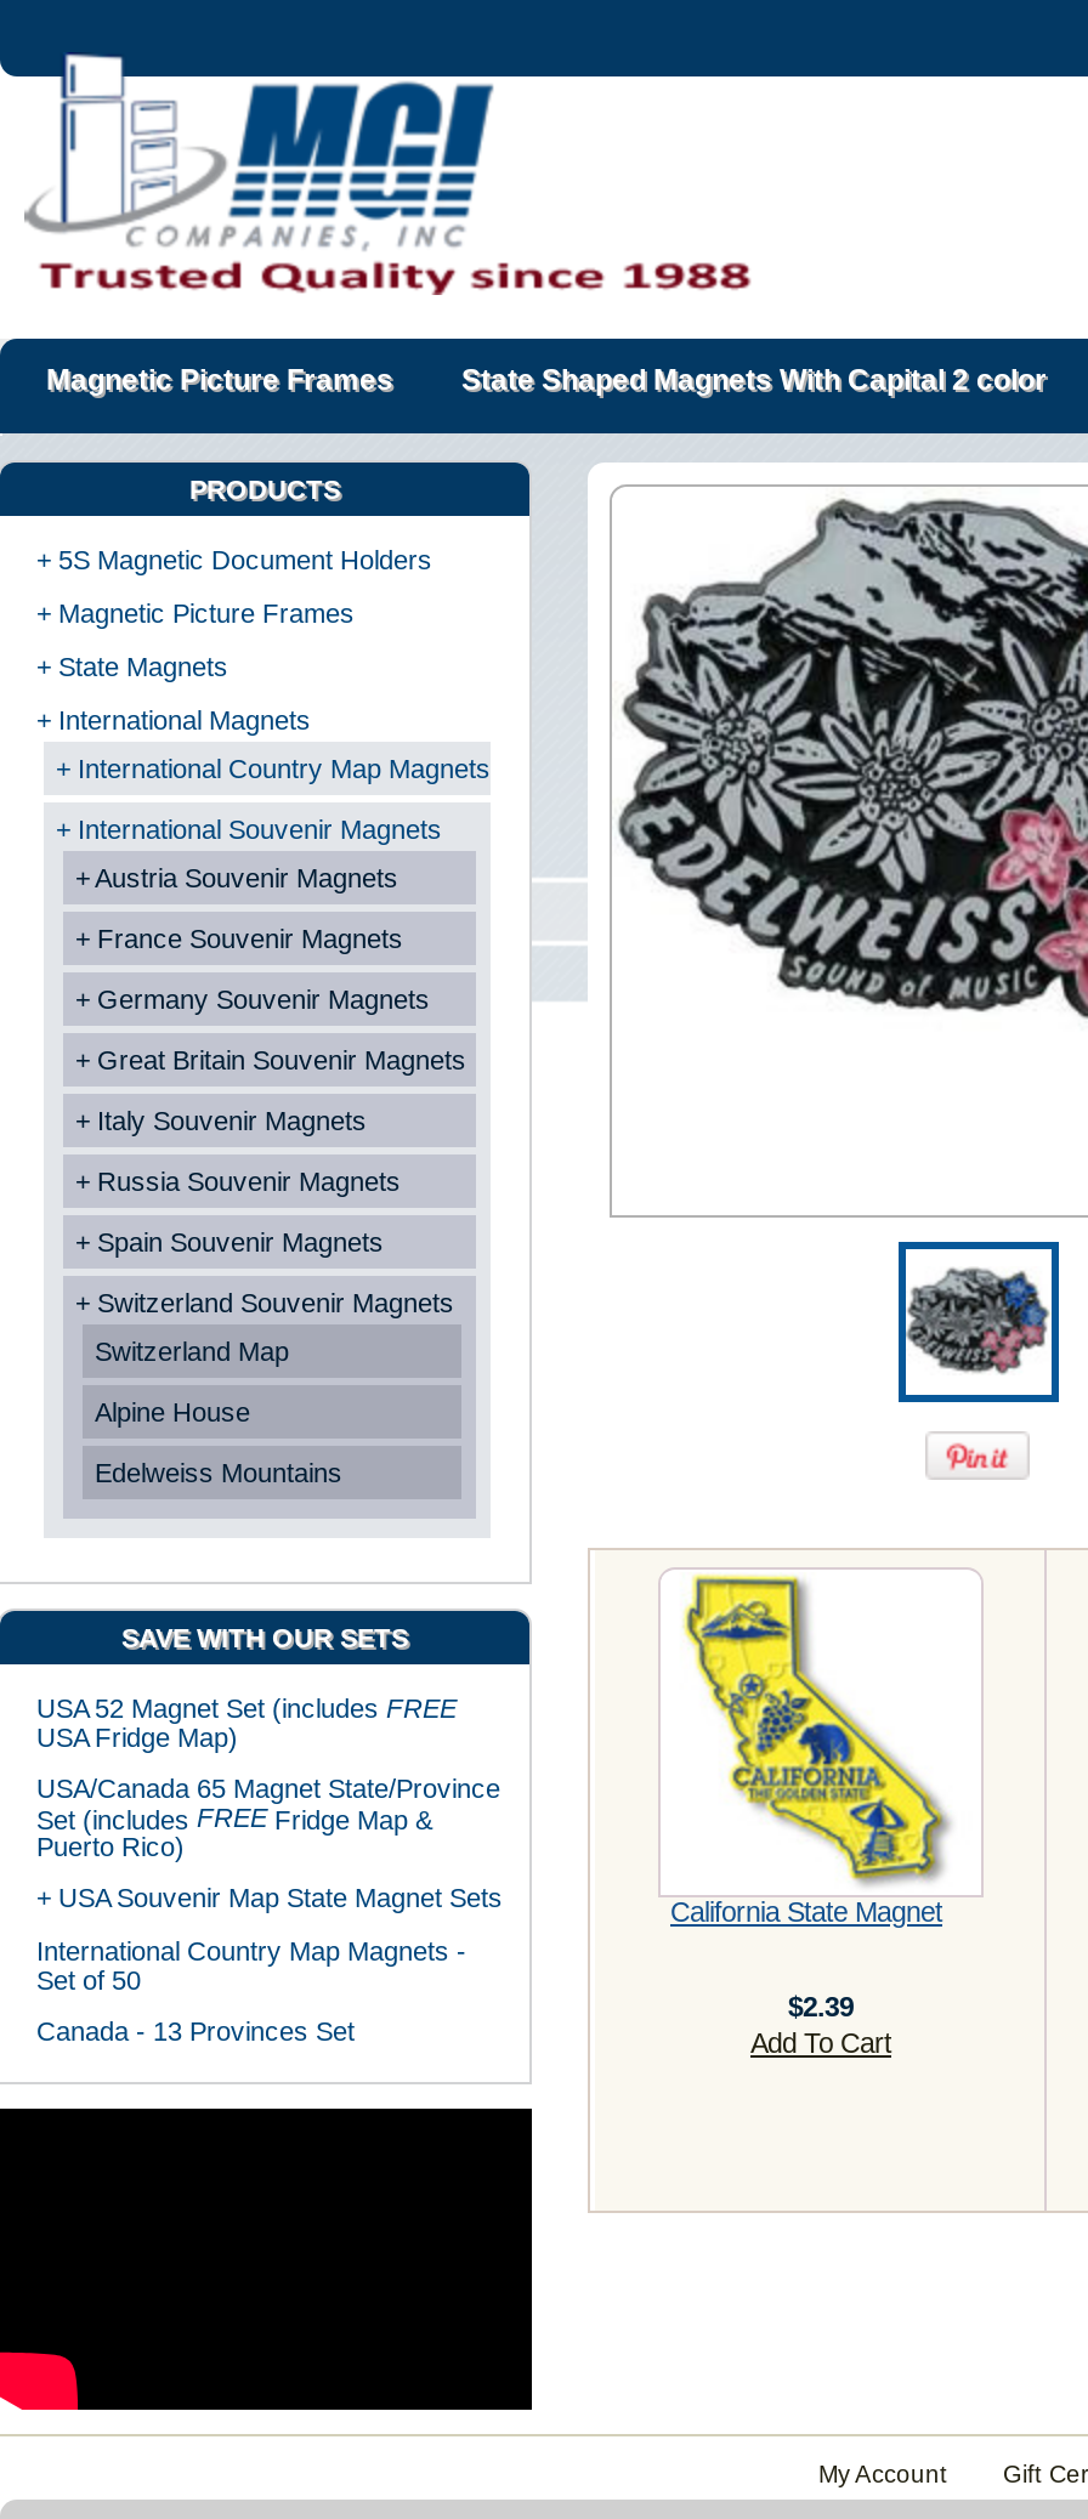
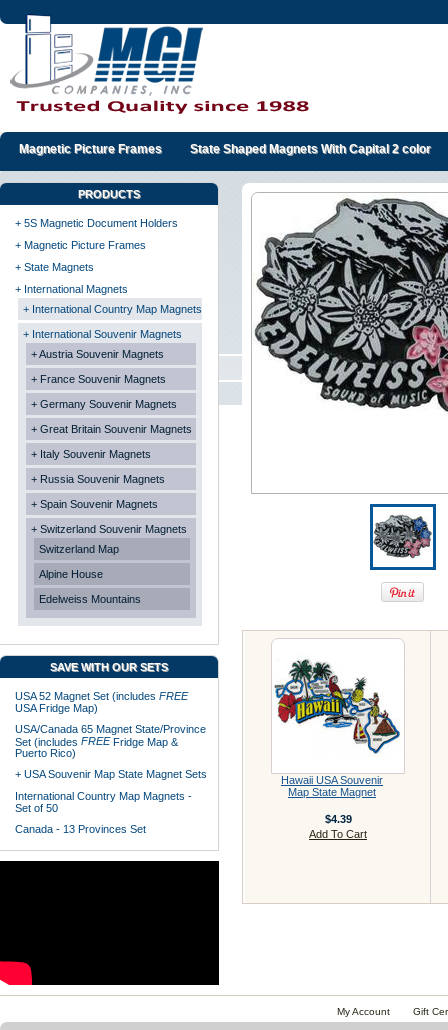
[668,1575,971,1927] [image] | California State Magnet -> [274,641,401,798] [image] | Hawaii USA Souvenir | Map State Magnet
[788,1992,854,2021] $2.39 -> [324,813,351,825] $4.39

